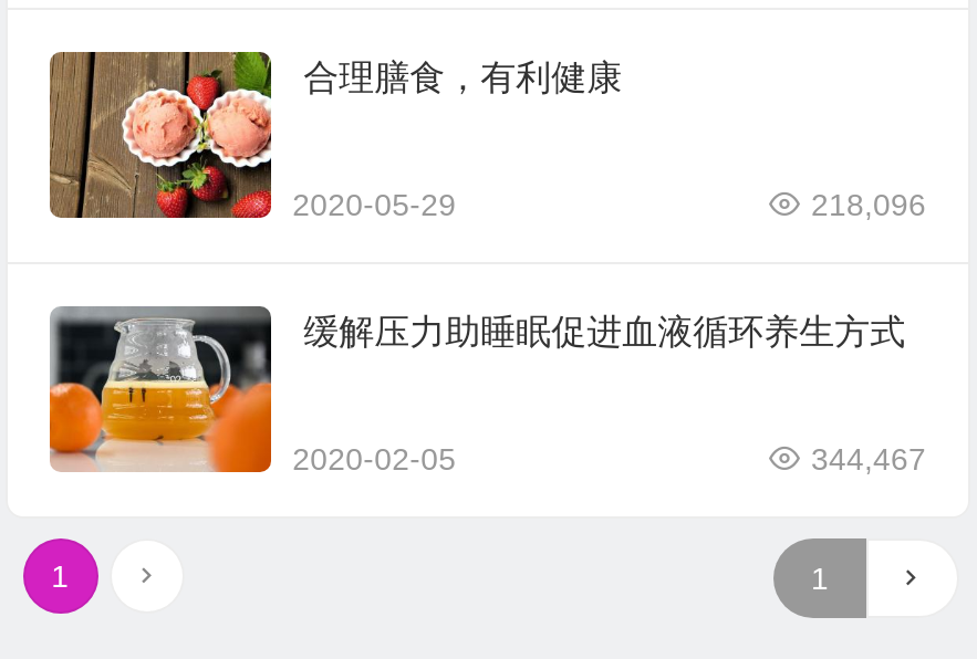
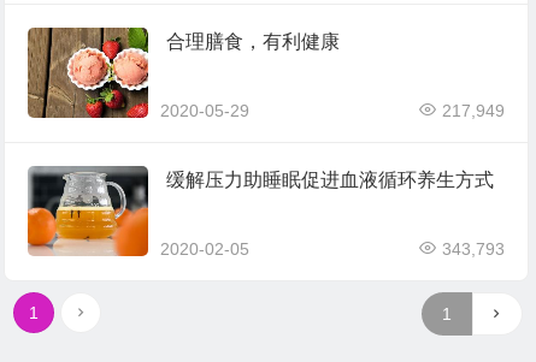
[811,187,926,222] 218,096 -> [442,101,505,120] 217,949
[811,441,926,477] 344,467 -> [442,239,505,259] 343,793

